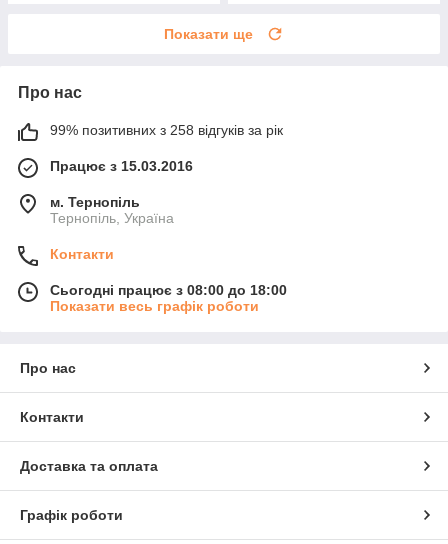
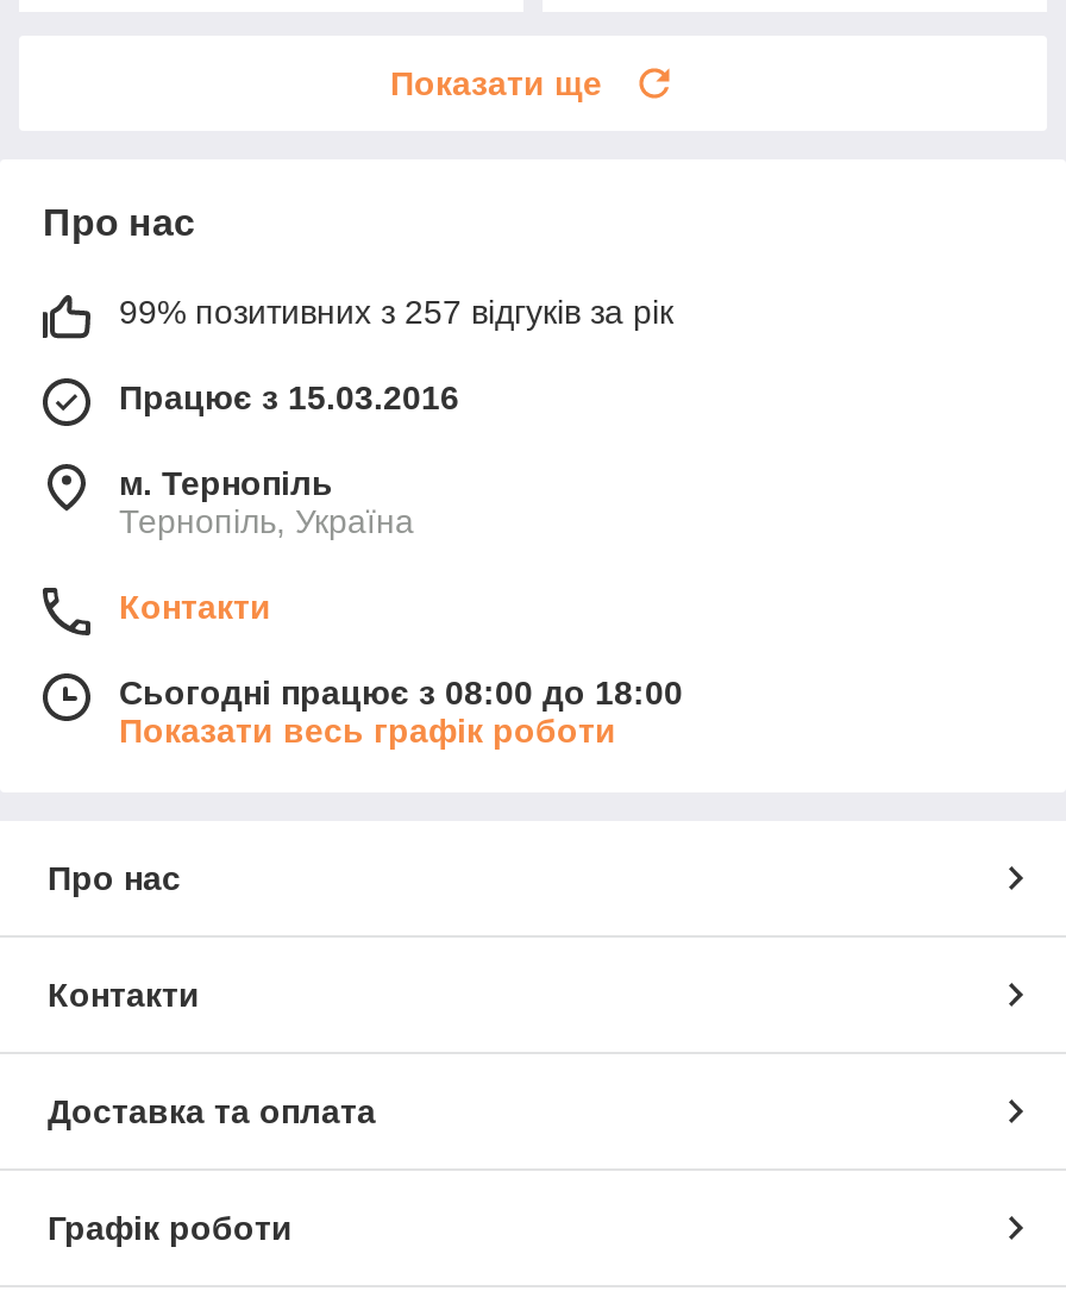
[50,122,283,138] 99% позитивних з 258 відгуків за рік -> [119,293,673,331] 99% позитивних з 257 відгуків за рік

